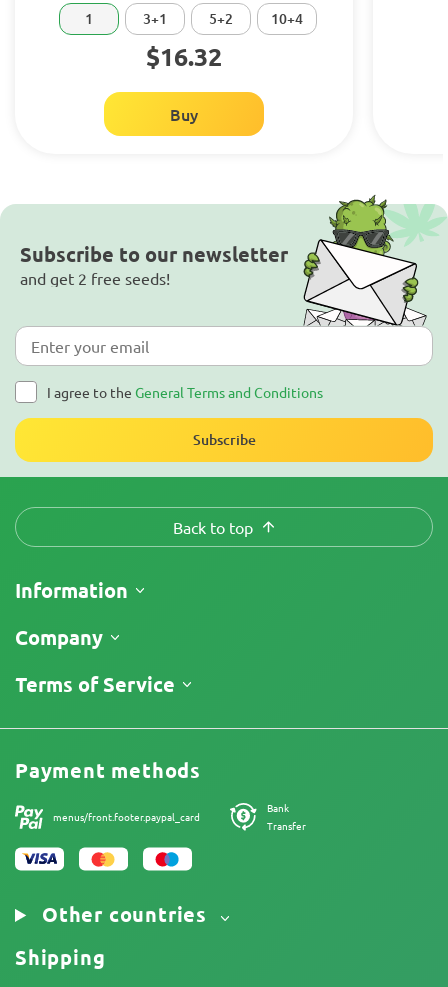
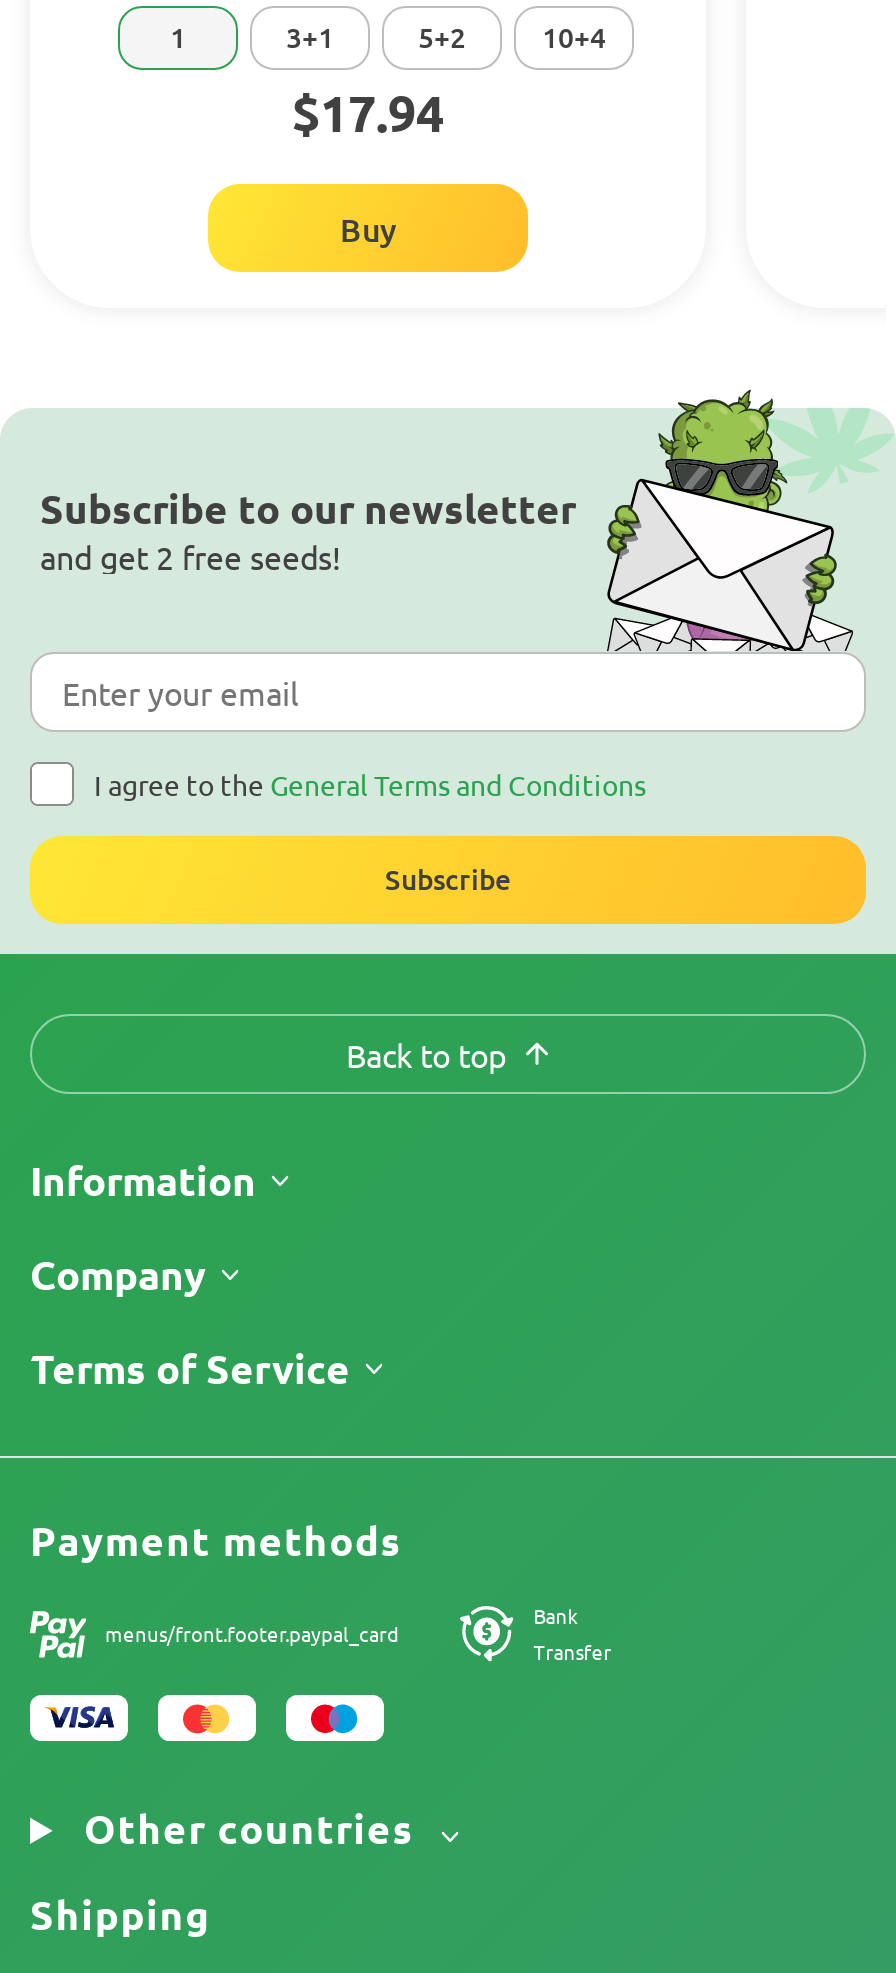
[146,40,222,72] $16.32 -> [292,80,444,144] $17.94

